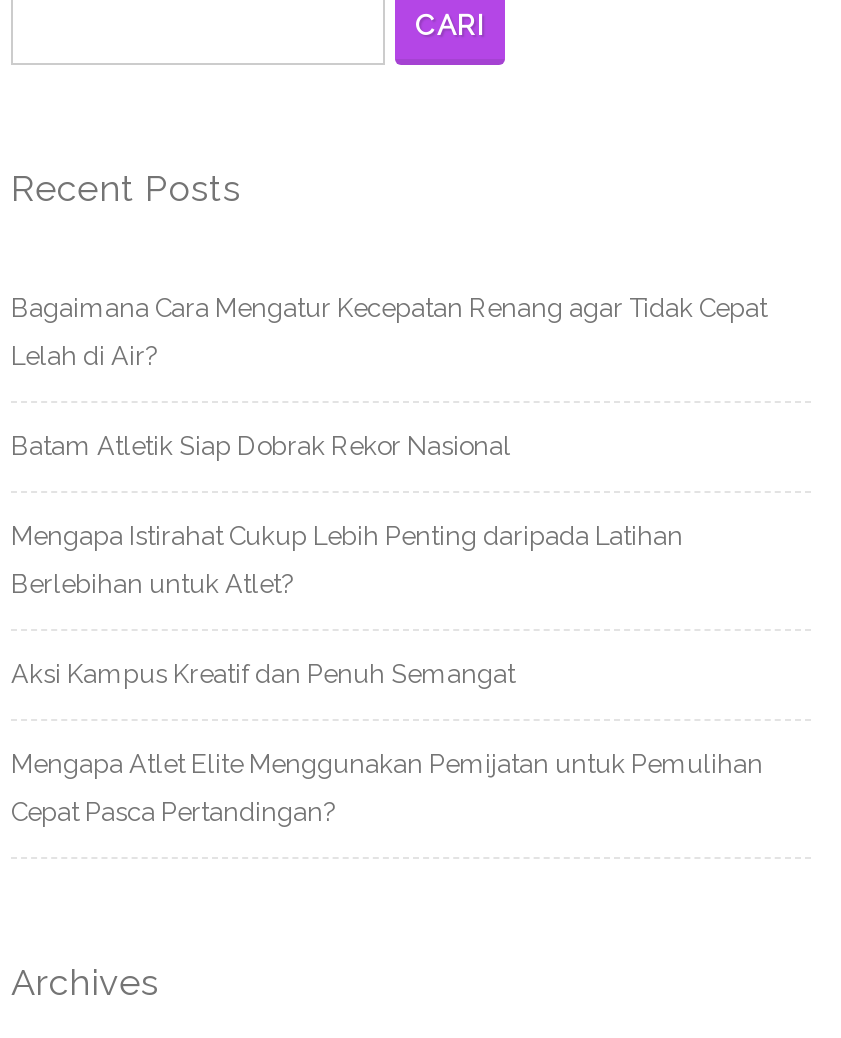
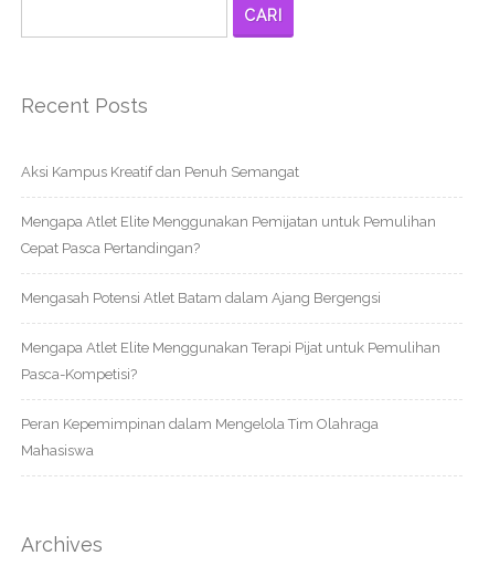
[11,293,767,599] Bagaimana Cara Mengatur Kecepatan Renang agar Tidak Cepat | Lelah di Air? | Batam Atletik Siap Dobrak Rekor Nasional | Mengapa Istirahat Cukup Lebih Penting daripada Latihan | Berlebihan untuk Atlet? -> none
moved [11,659,763,827] -> [21,164,436,256]: Aksi Kampus Kreatif dan Penuh Semangat | Mengapa Atlet Elite Menggunakan Pemijatan untuk Pemulihan | Cepat Pasca Pertandingan?
none -> [21,290,440,459] Mengasah Potensi Atlet Batam dalam Ajang Bergengsi | Mengapa Atlet Elite Menggunakan Terapi Pijat untuk Pemulihan | Pasca-Kompetisi? | Peran Kepemimpinan dalam Mengelola Tim Olahraga | Mahasiswa

